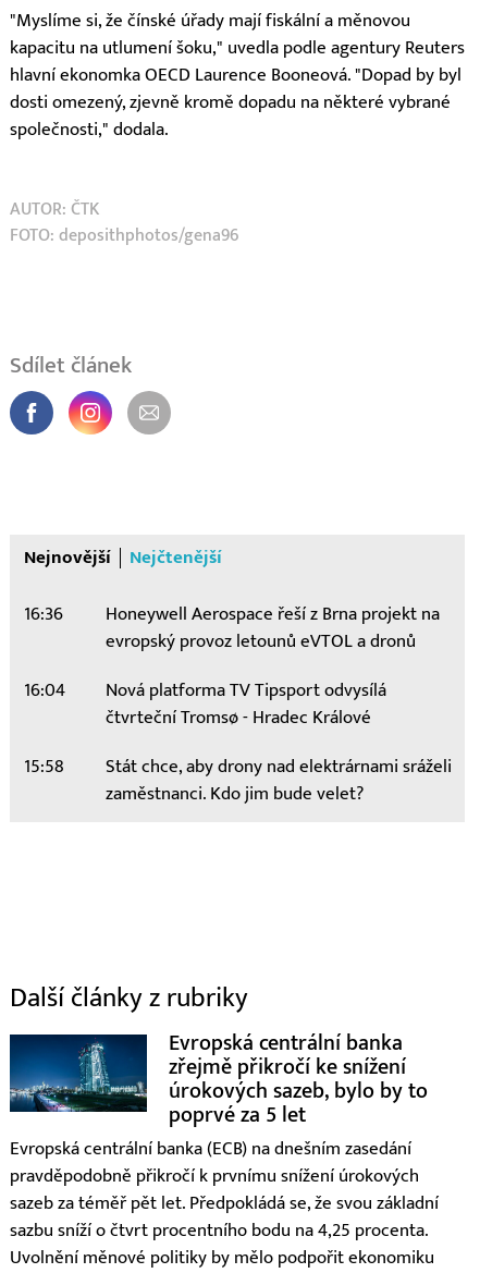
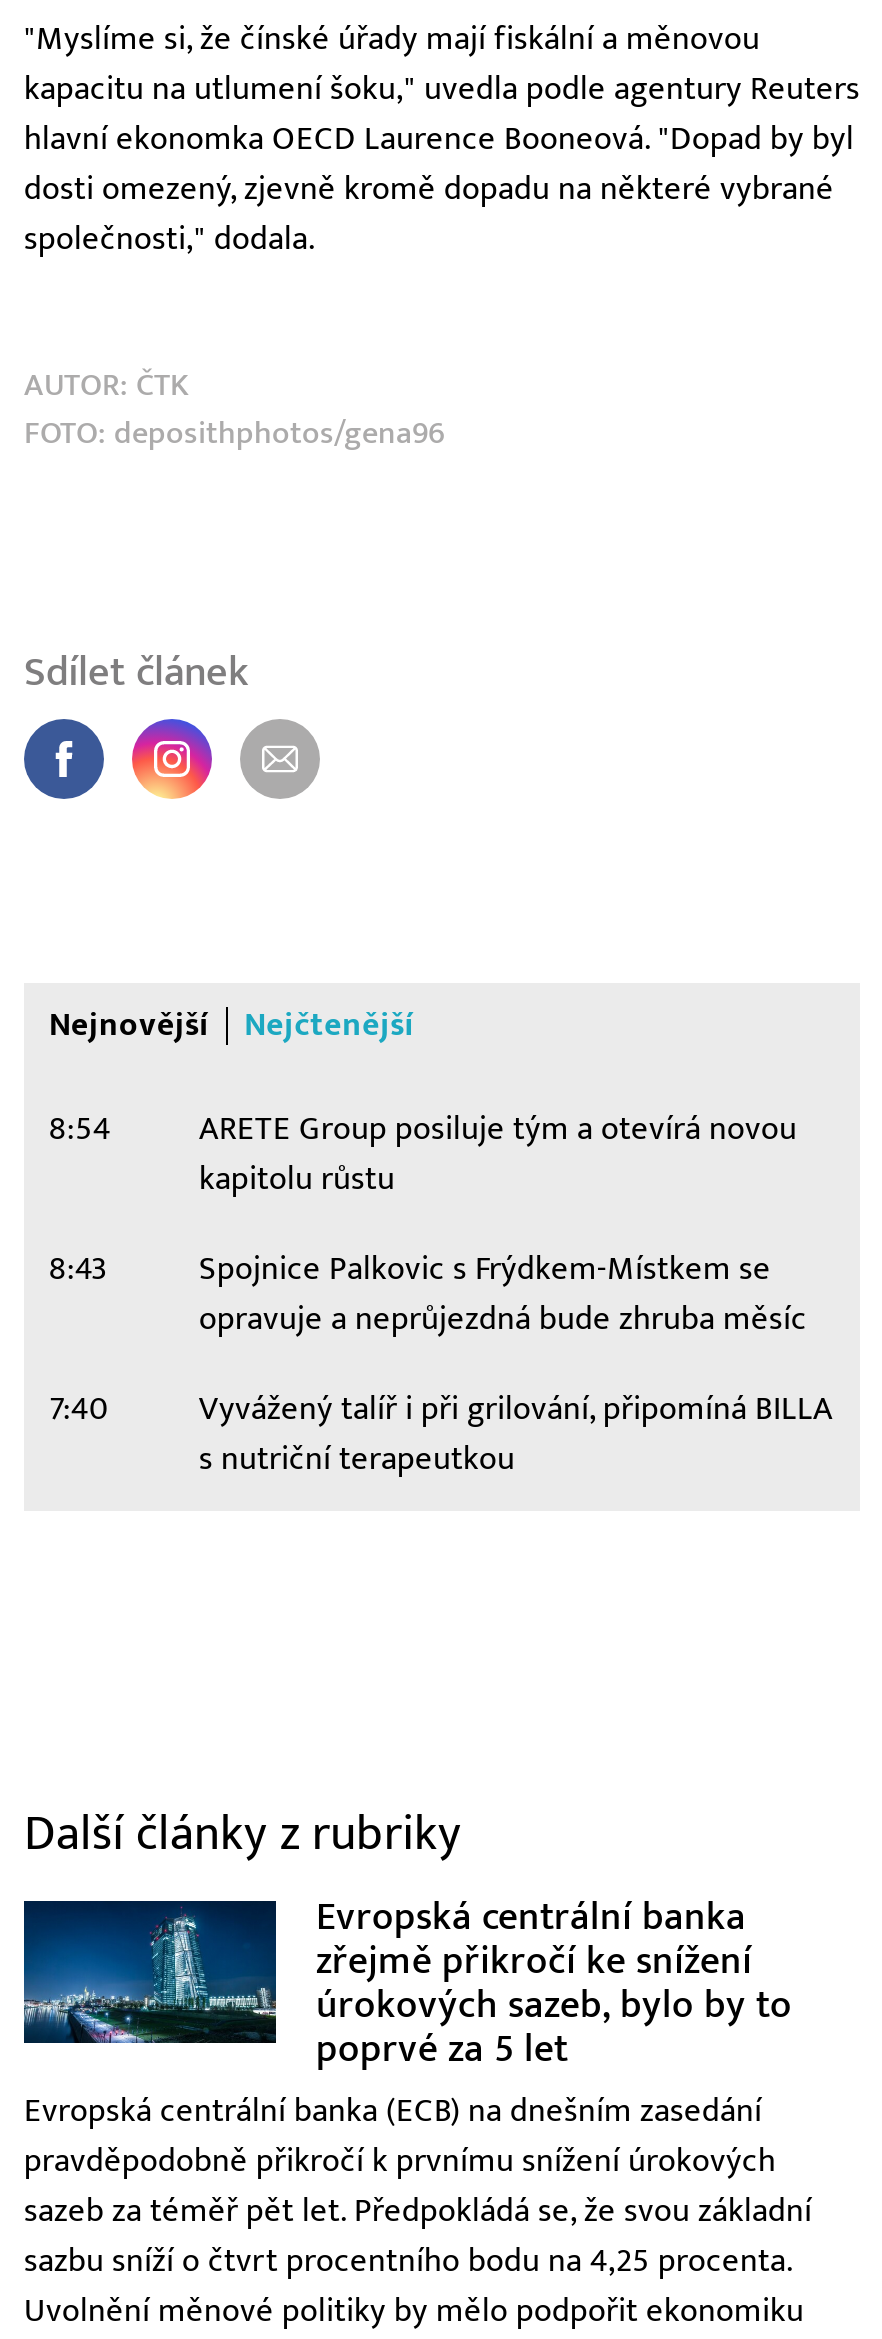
[23,604,439,653] 16:36 | Honeywell Aerospace řeší z Brna projekt na | evropský provoz letounů eVTOL a dronů -> [49,1109,797,1199] 8:54 | ARETE Group posiluje tým a otevírá novou | kapitolu růstu
[23,680,386,729] 16:04 | Nová platforma TV Tipsport odvysílá | čtvrteční Tromsø - Hradec Králové -> [49,1249,807,1339] 8:43 | Spojnice Palkovic s Frýdkem-Místkem se | opravuje a neprůjezdná bude zhruba měsíc
[23,756,451,805] 15:58 | Stát chce, aby drony nad elektrárnami sráželi | zaměstnanci. Kdo jim bude velet? -> [49,1389,833,1479] 7:40 | Vyvážený talíř i při grilování, připomíná BILLA | s nutriční terapeutkou

